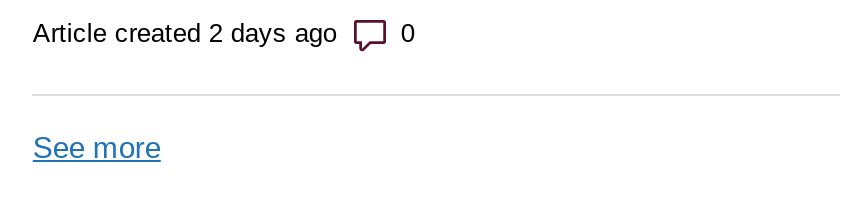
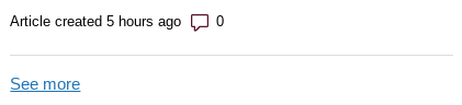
[33,18,337,48] Article created 2 days ago -> [10,13,182,30] Article created 5 hours ago

